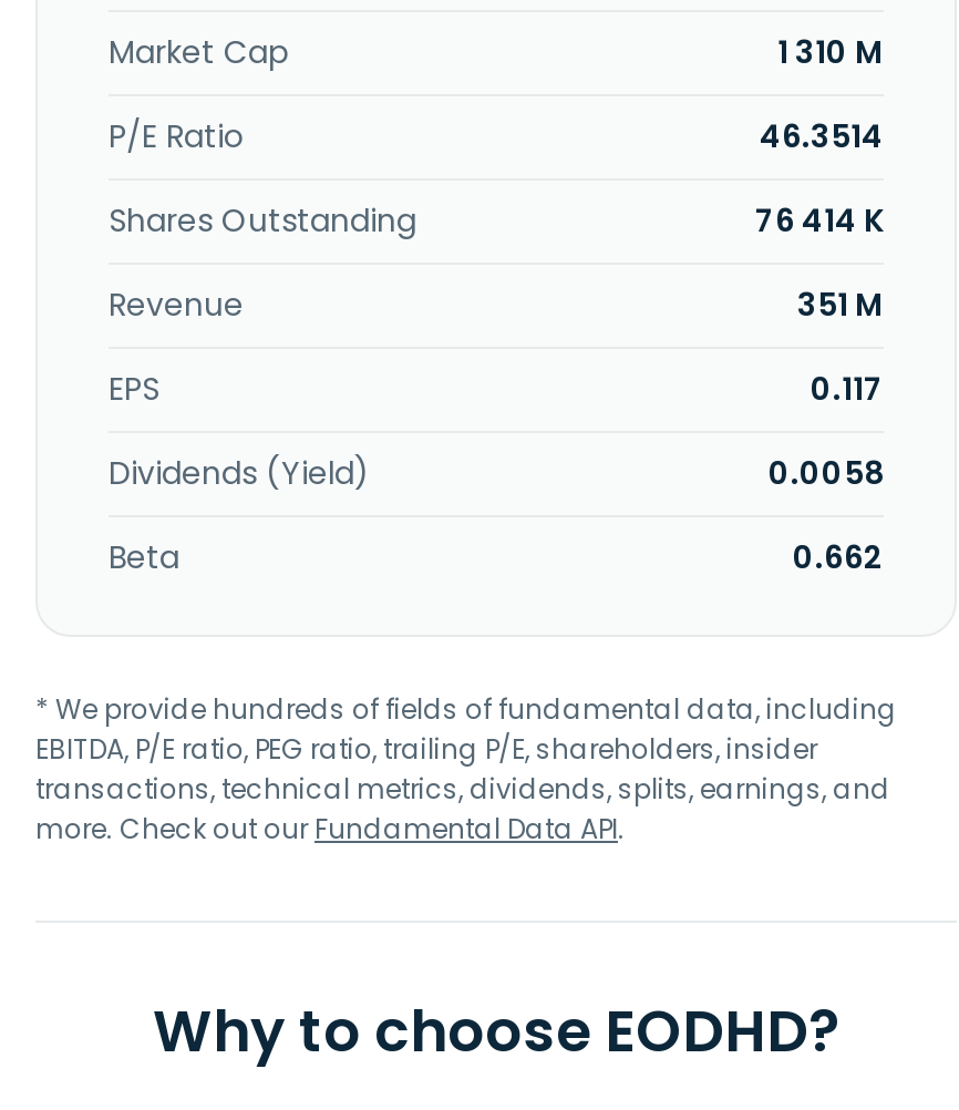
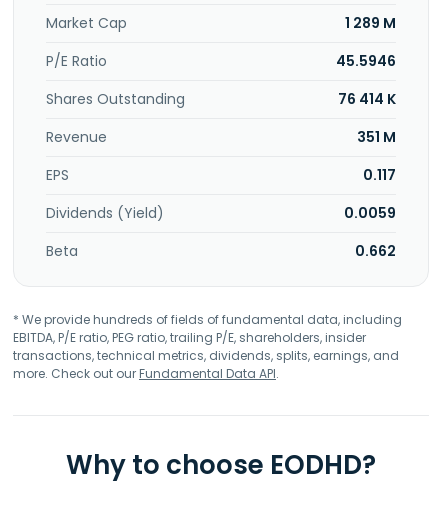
[777,30,884,74] 1 310 M -> [345,13,396,33] 1 289 M
[760,114,884,158] 46.3514 -> [336,51,396,71] 45.5946
[769,451,884,495] 0.0058 -> [344,203,396,223] 0.0059

